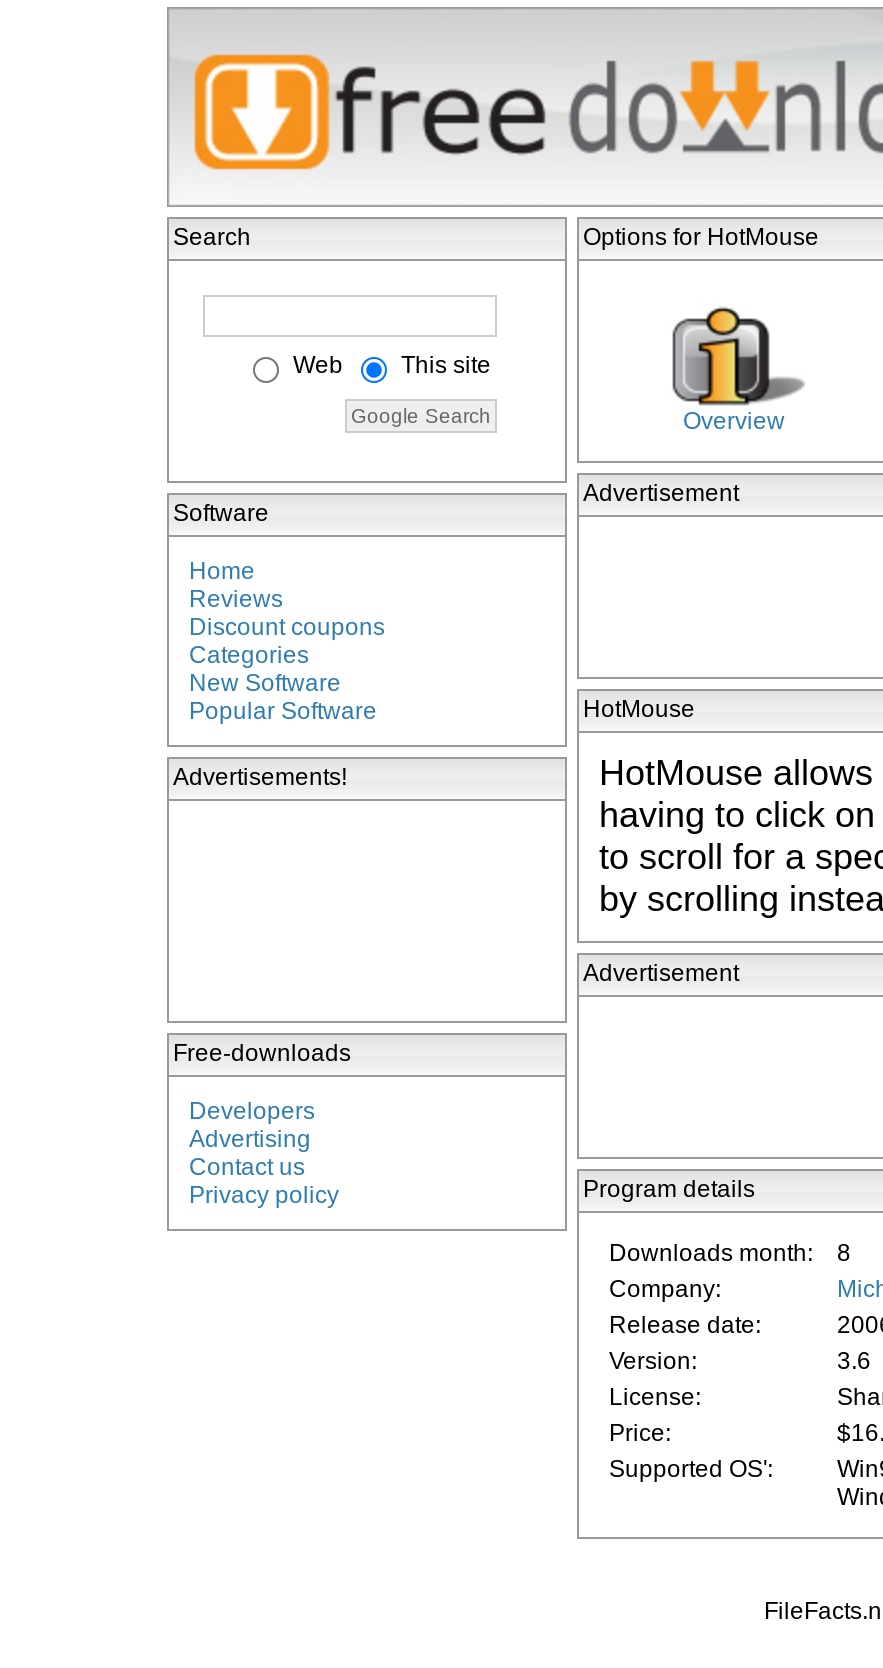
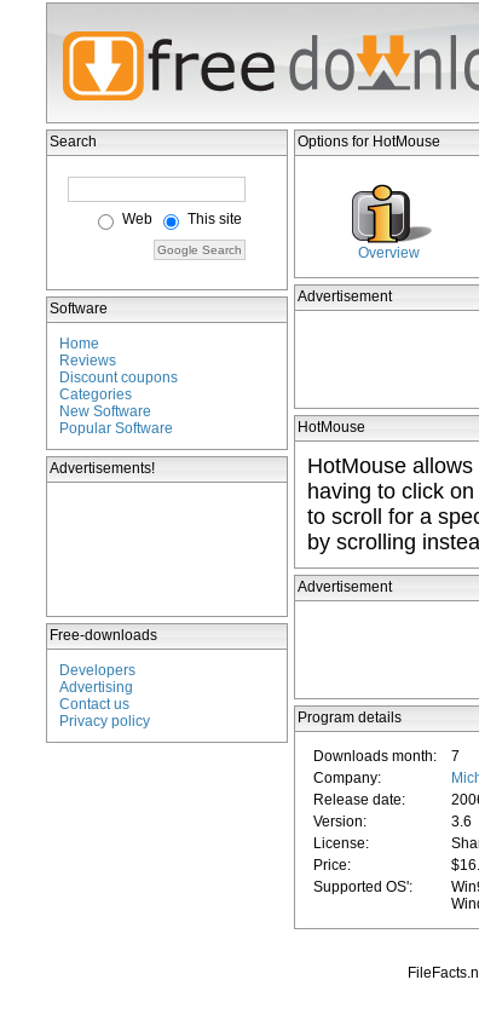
[609,1239,851,1267] Downloads month: 8 -> [313,748,460,765] Downloads month: 7

